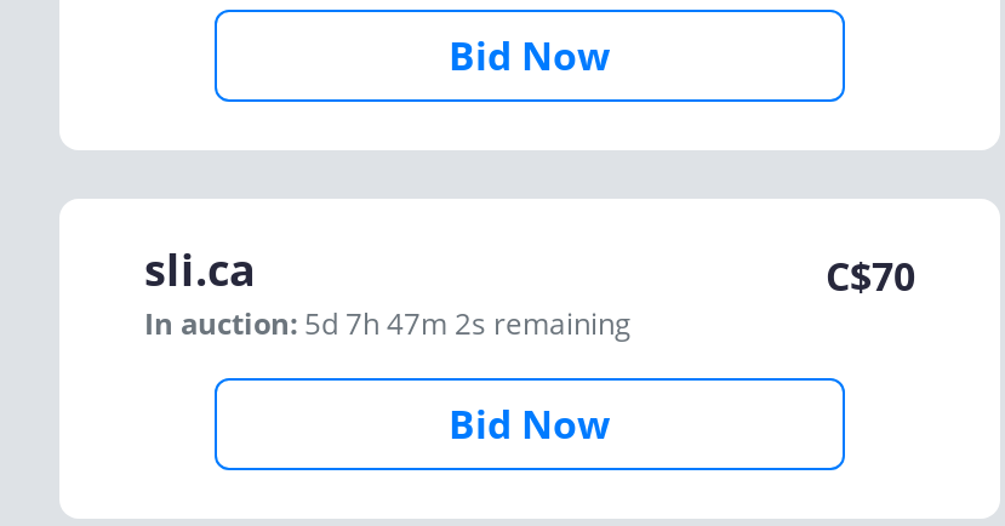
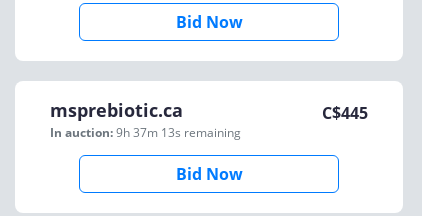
[144,240,632,344] sli.ca | In auction: 5d 7h 47m 2s remaining -> [50,98,241,141] msprebiotic.ca | In auction: 9h 37m 13s remaining
[826,250,915,303] C$70 -> [322,102,368,124] C$445

